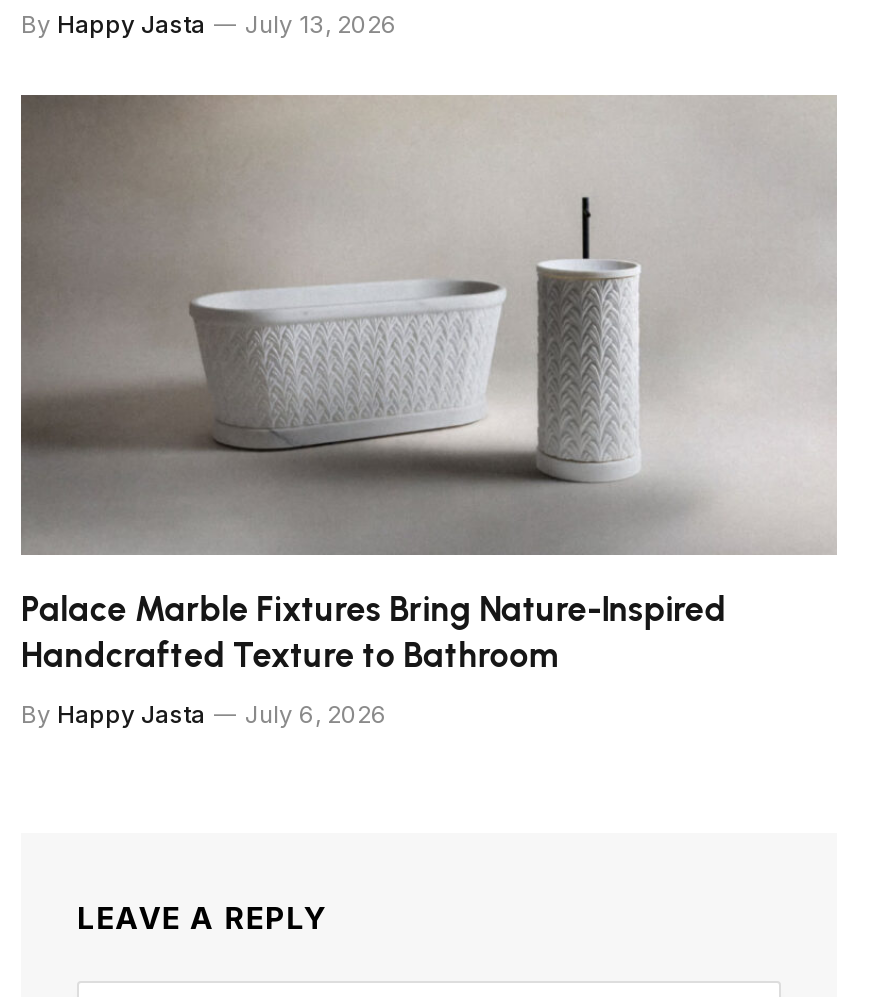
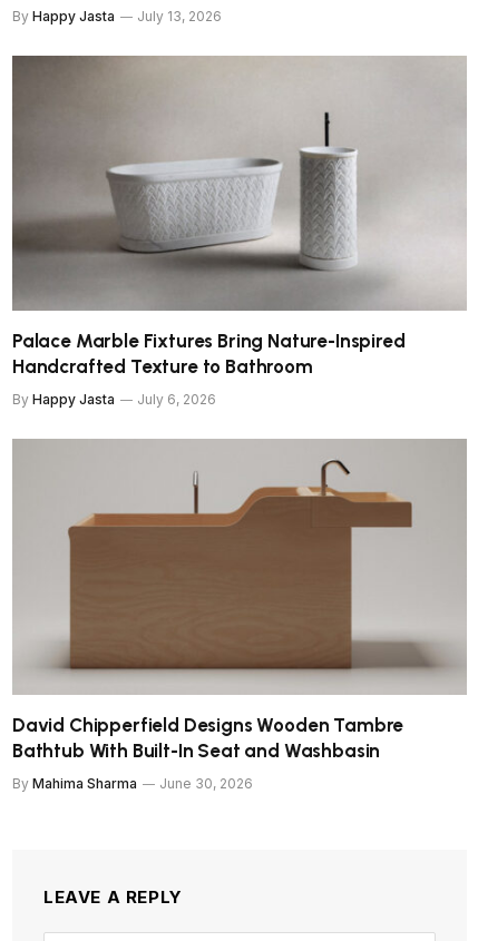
none -> [12,439,466,792] [image] | David Chipperfield Designs Wooden Tambre | Bathtub With Built-In Seat and Washbasin | By Mahima Sharma | June 30, 2026

